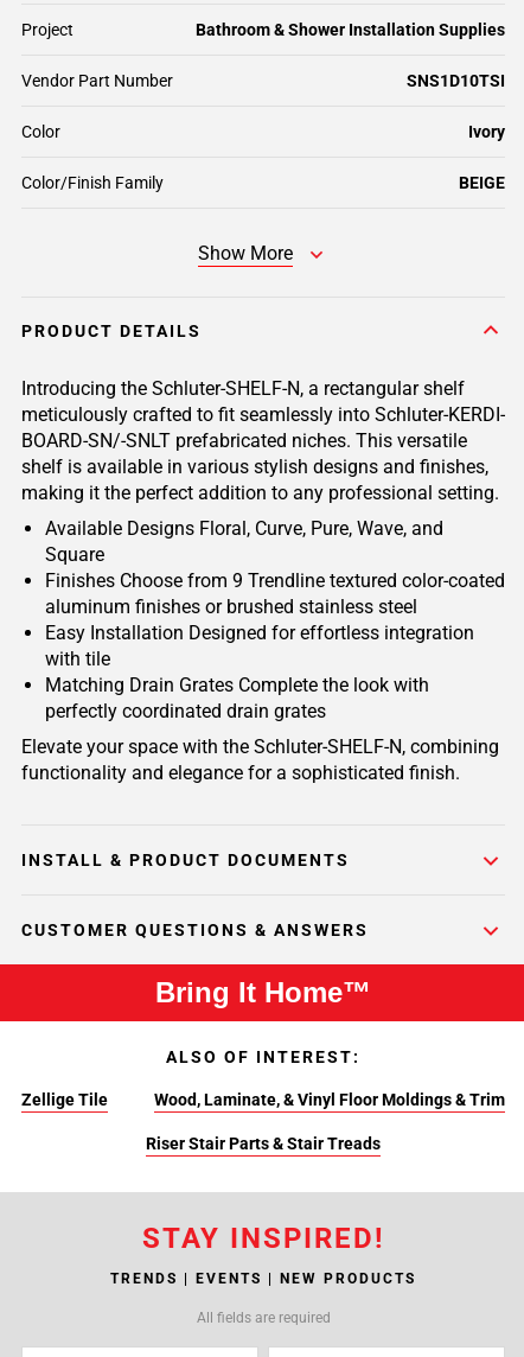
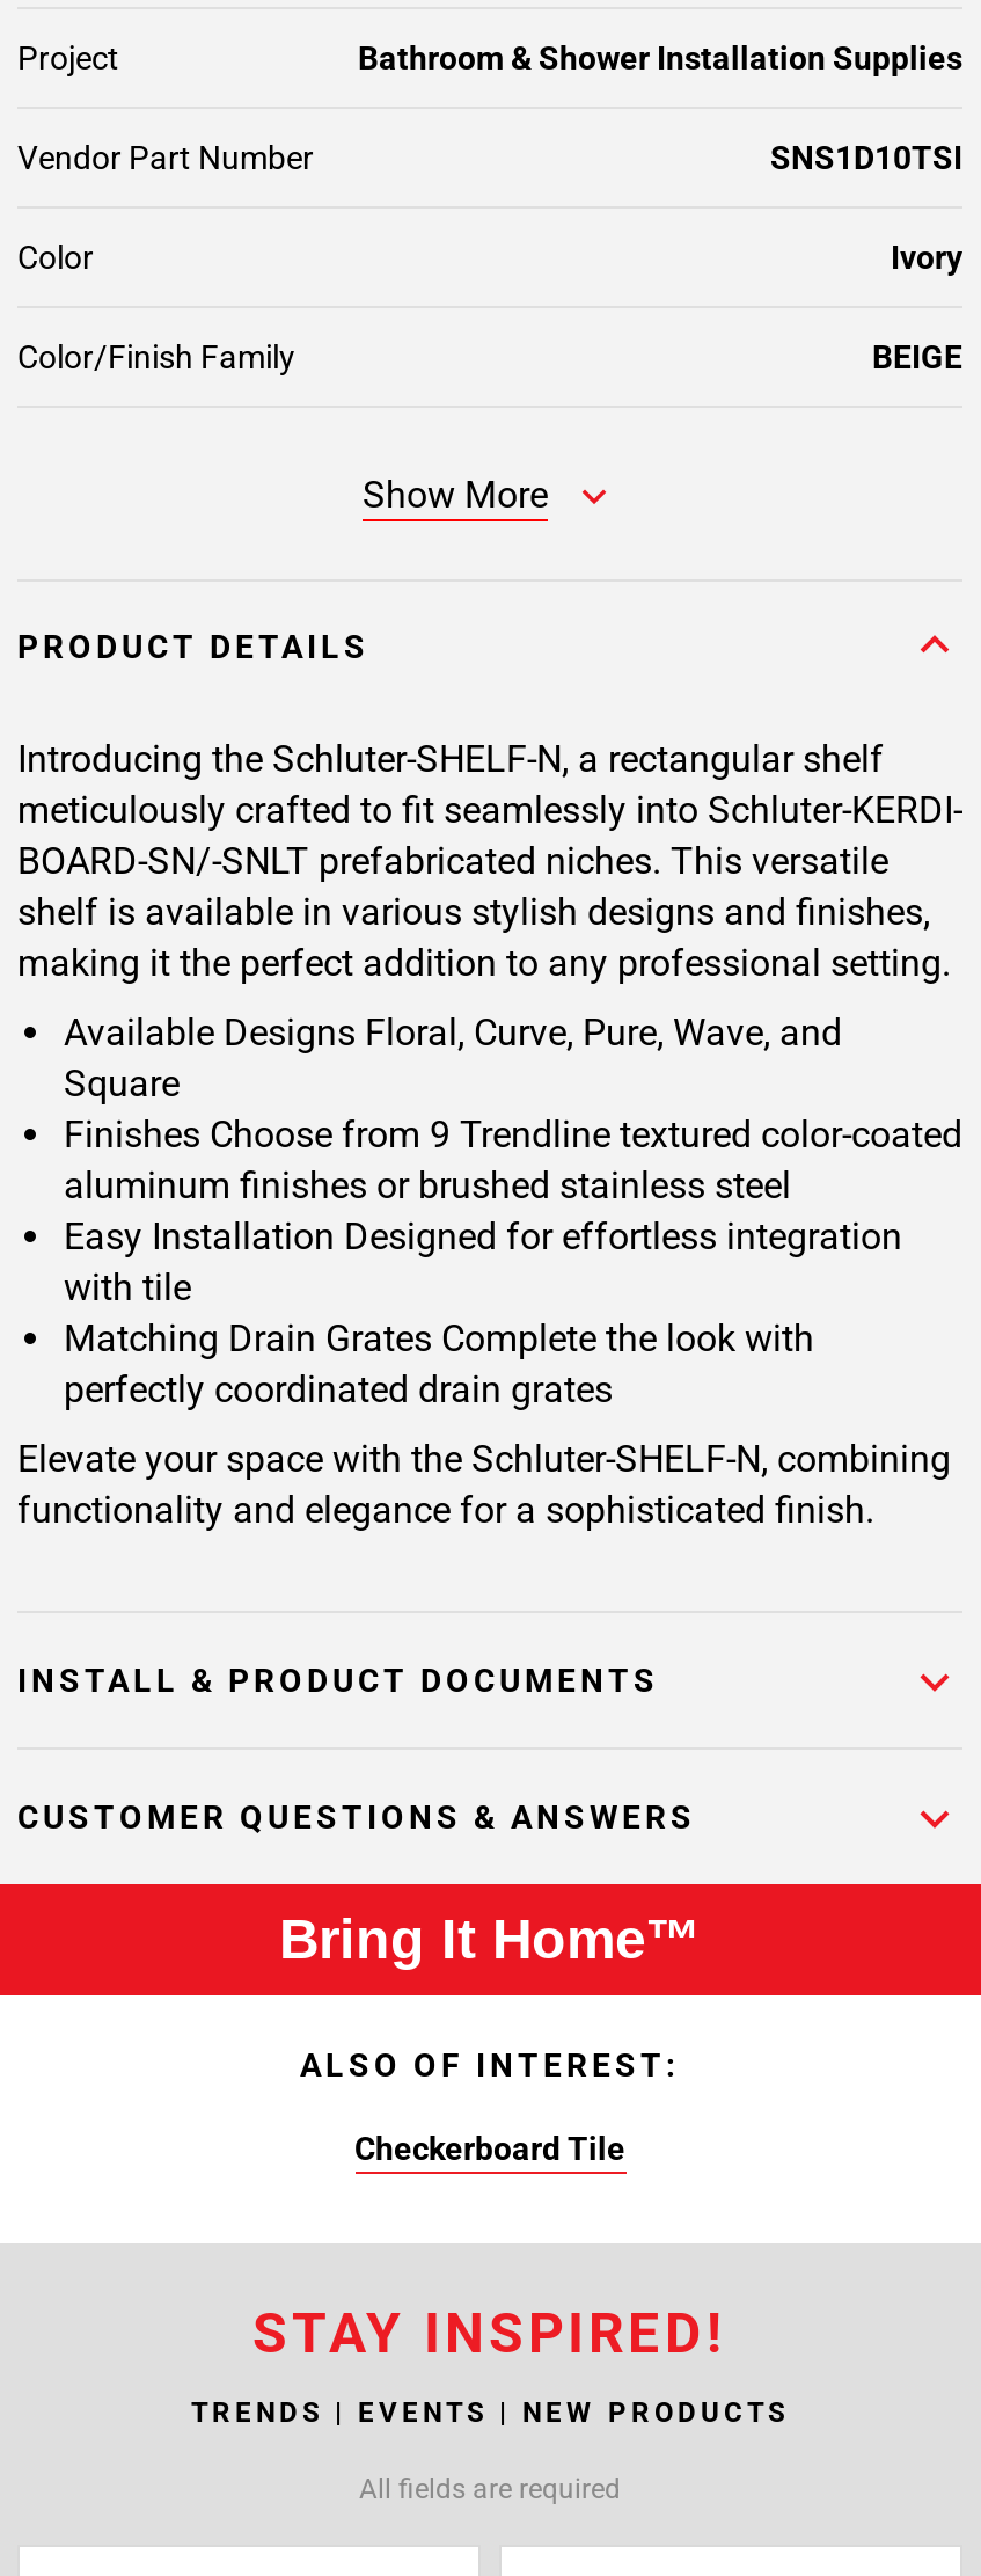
[21,1090,505,1153] Zellige Tile | Wood, Laminate, & Vinyl Floor Moldings & Trim | Riser Stair Parts & Stair Treads -> [354,2130,625,2167] Checkerboard Tile

